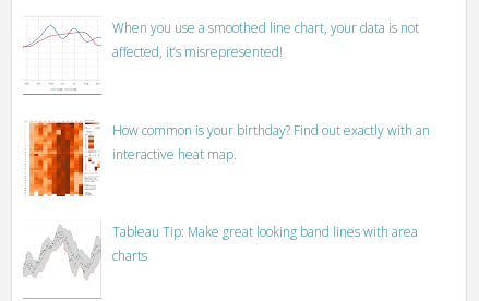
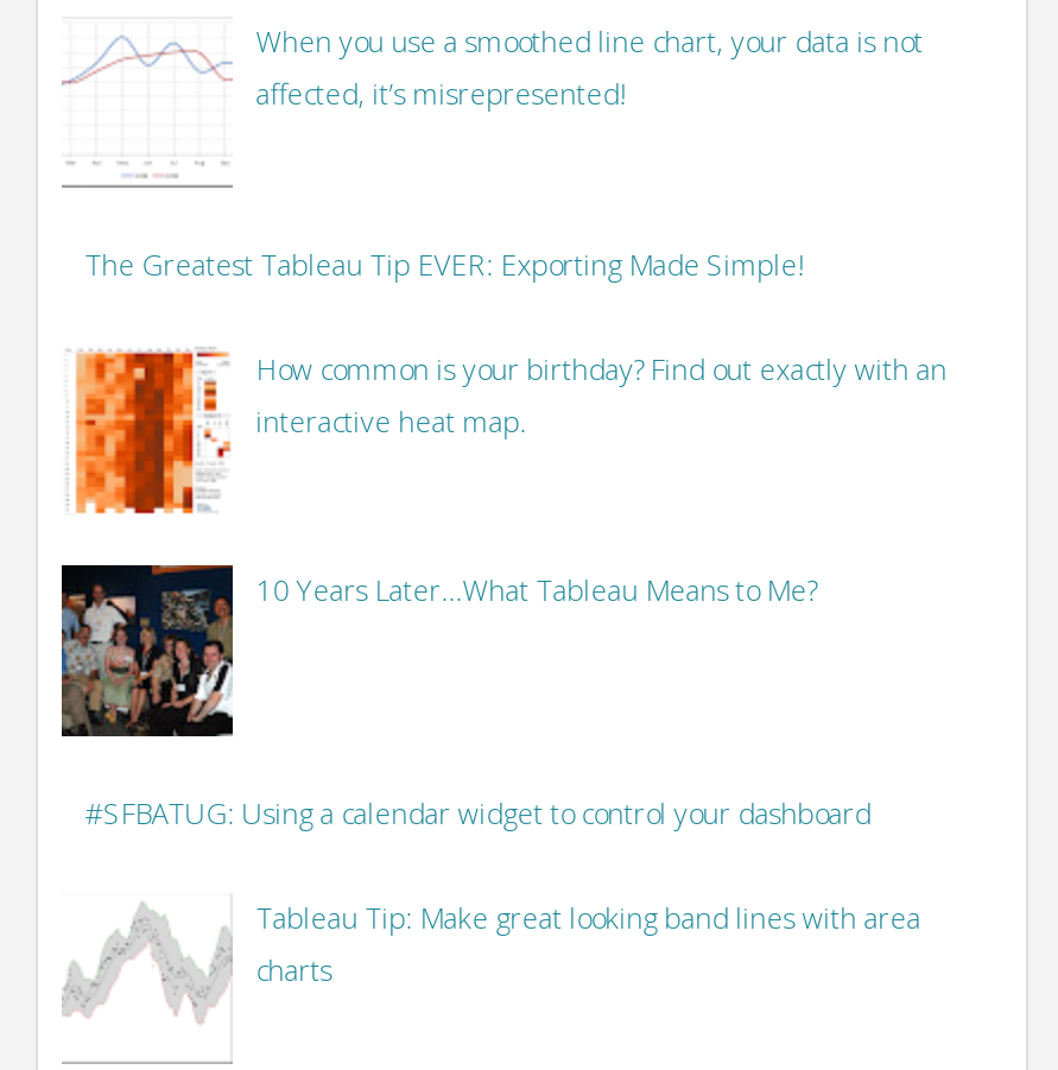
none -> [85,244,805,284] The Greatest Tableau Tip EVER: Exporting Made Simple!
none -> [59,561,816,736] [image] | 10 Years Later...What Tableau Means to Me?
none -> [85,793,871,834] #SFBATUG: Using a calendar widget to control your dashboard

